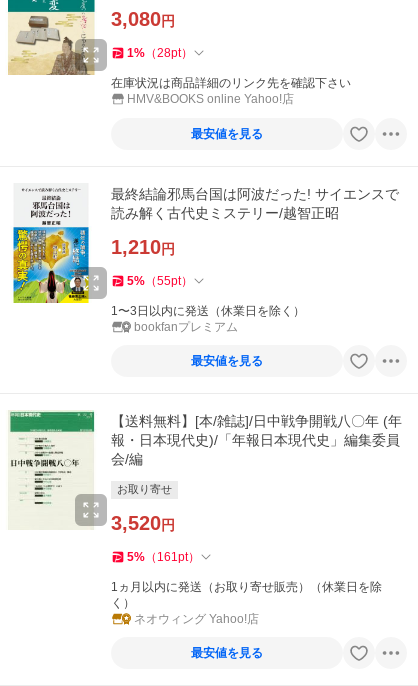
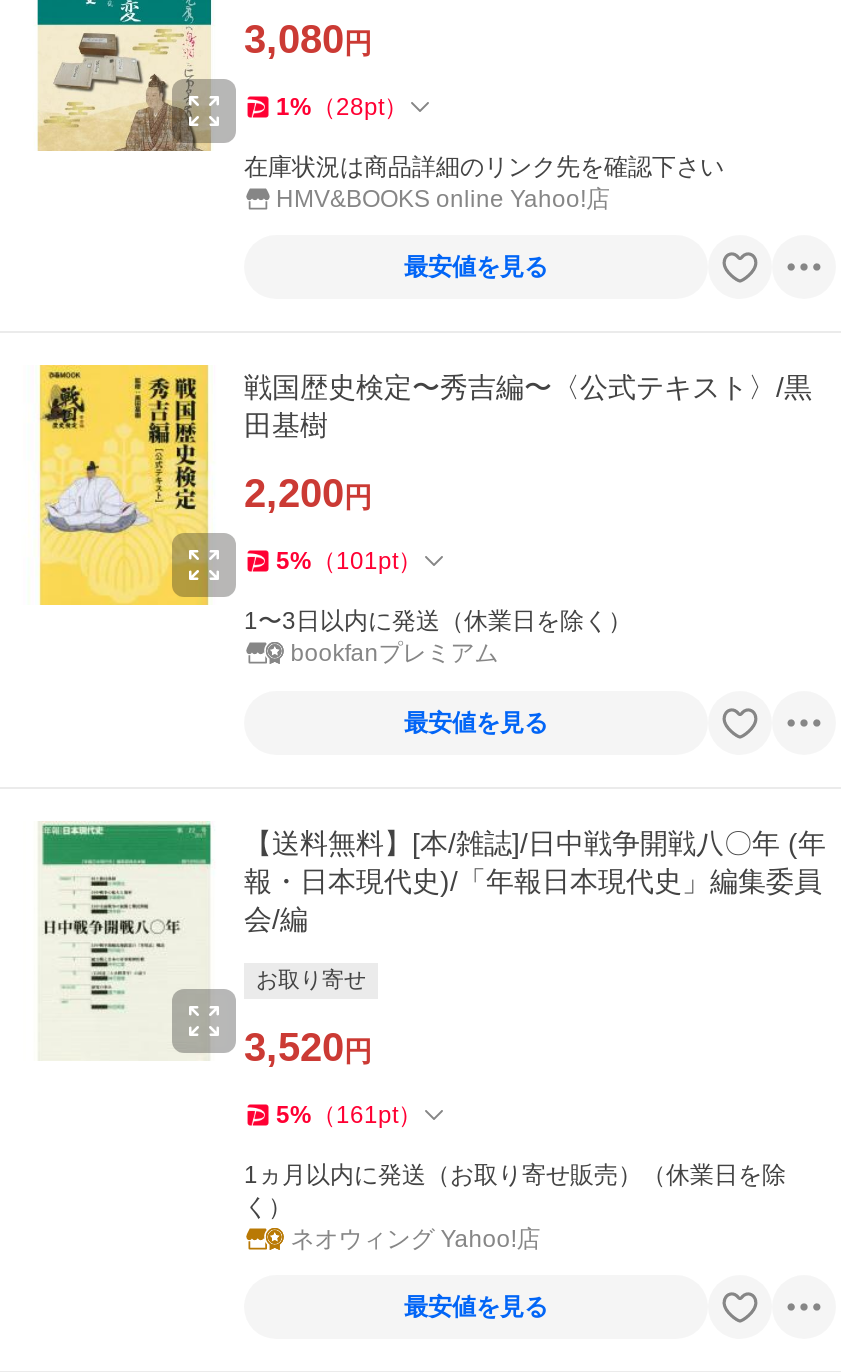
[9,182,399,304] [image] | 最終結論邪馬台国は阿波だった! サイエンスで | 読み解く古代史ミステリー/越智正昭 -> [38,362,812,606] [image] | 戦国歴史検定〜秀吉編〜〈公式テキスト〉/黒 | 田基樹
[111,236,175,258] 1,210円 -> [244,471,372,515] 2,200円
[127,274,193,288] 5%（55pt） -> [276,547,422,575] 5%（101pt）

